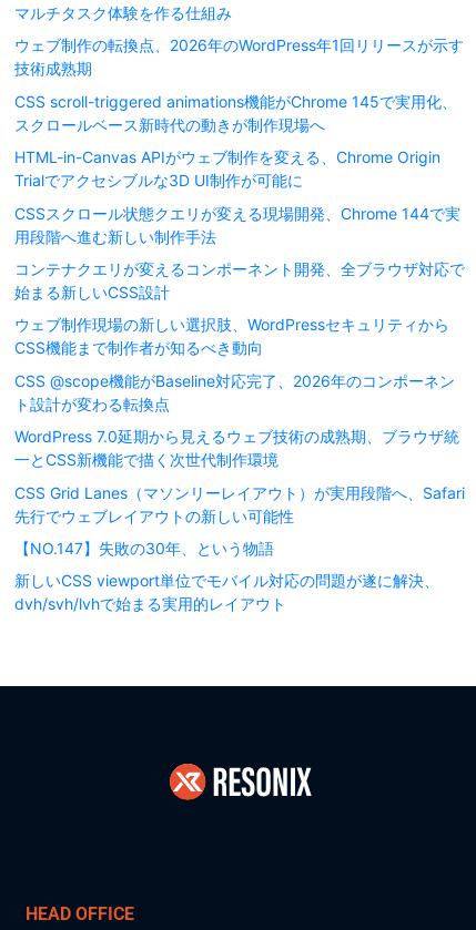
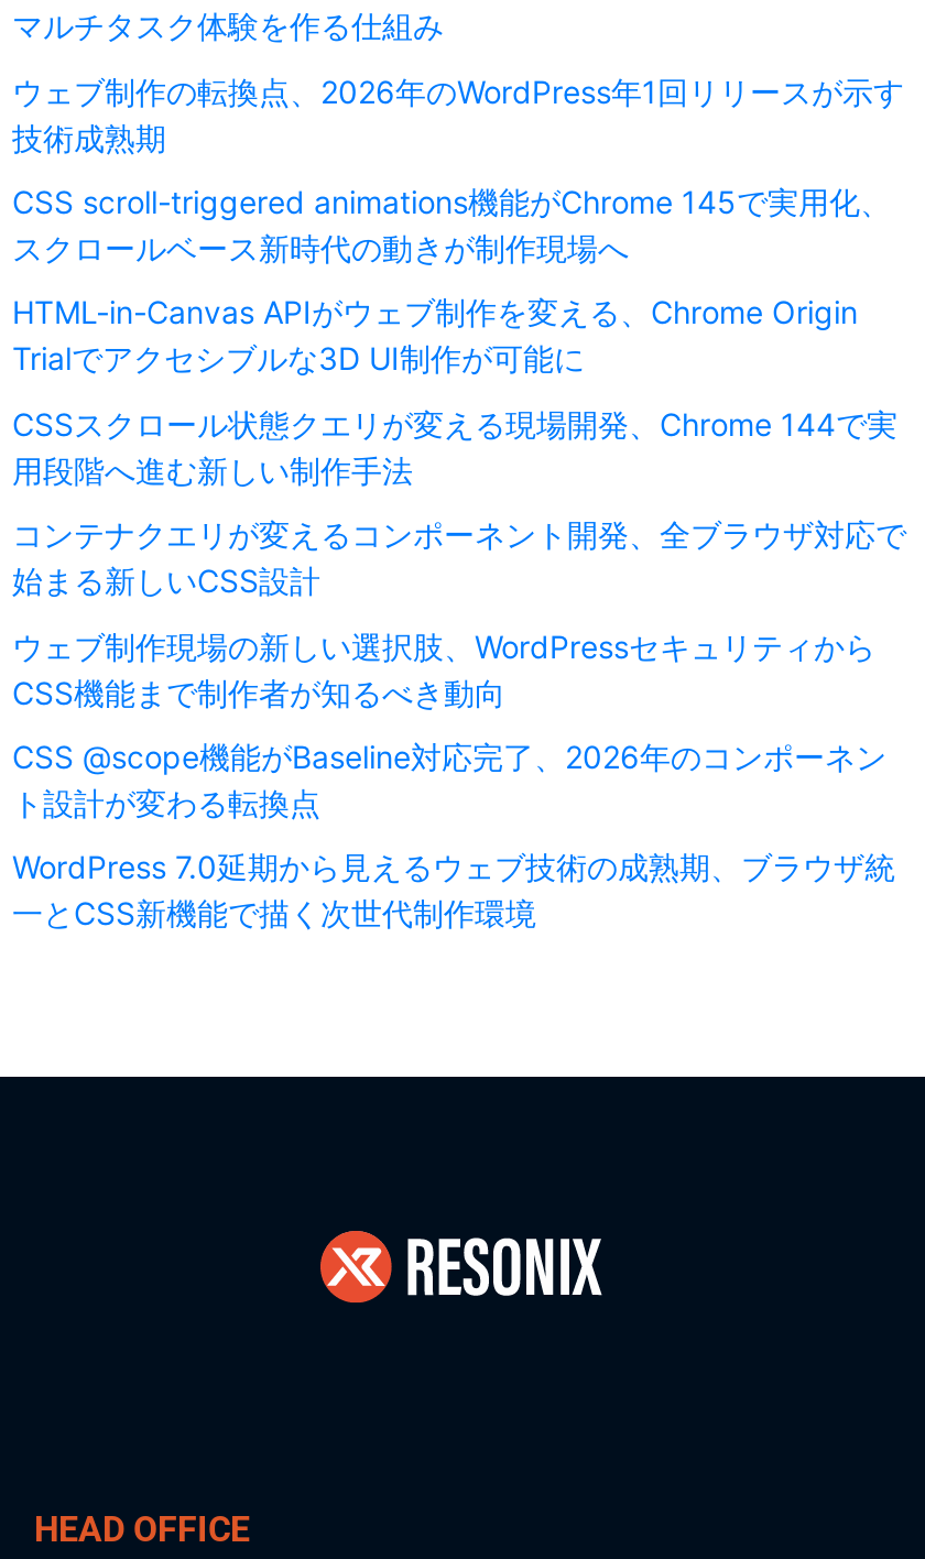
[14,483,465,613] CSS Grid Lanes（マソンリーレイアウト）が実用段階へ、Safari | 先行でウェブレイアウトの新しい可能性 | 【NO.147】失敗の30年、という物語 | 新しいCSS viewport単位でモバイル対応の問題が遂に解決、 | dvh/svh/lvhで始まる実用的レイアウト -> none

